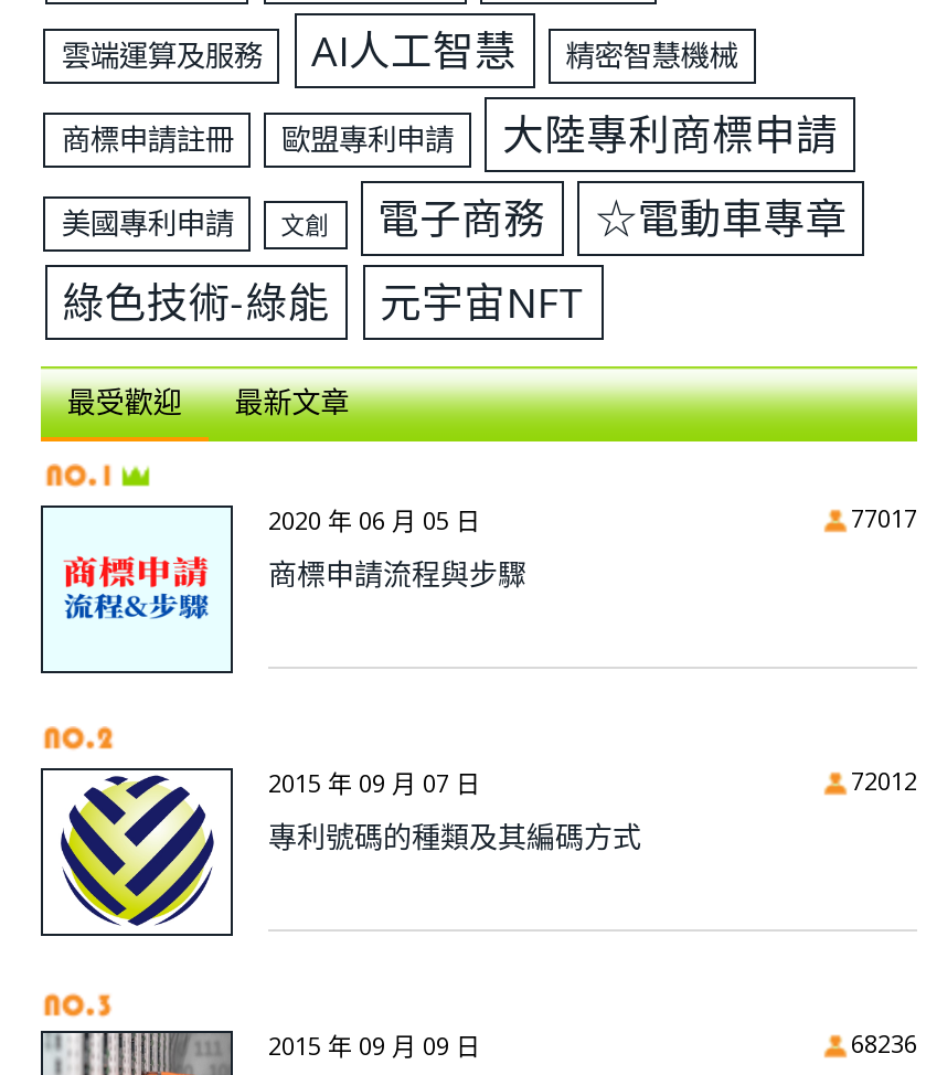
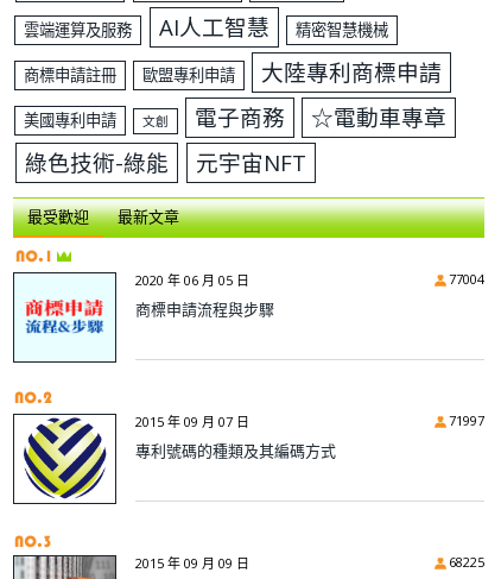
[851,501,917,534] 77017 -> [449,270,484,288] 77004
[851,764,917,797] 72012 -> [449,411,484,429] 71997
[851,1027,917,1060] 68236 -> [449,553,484,571] 68225

